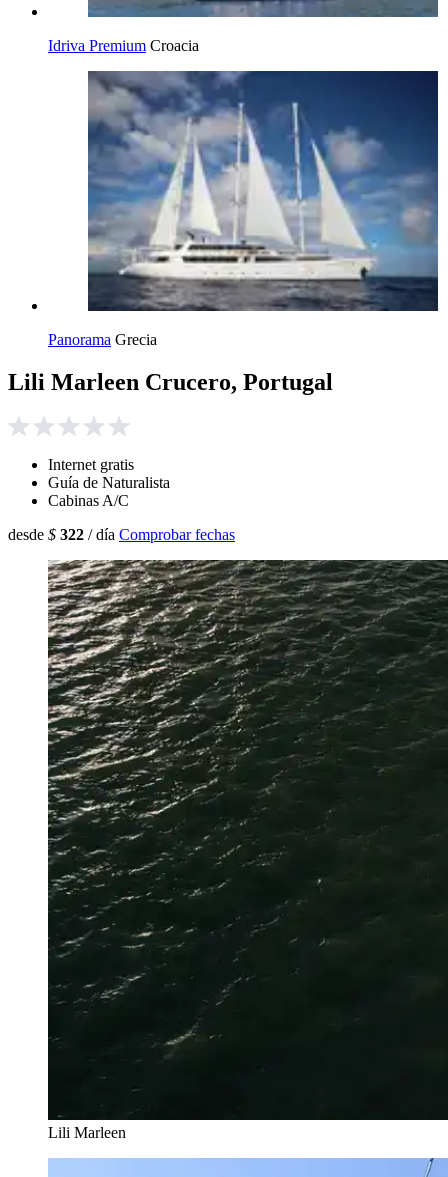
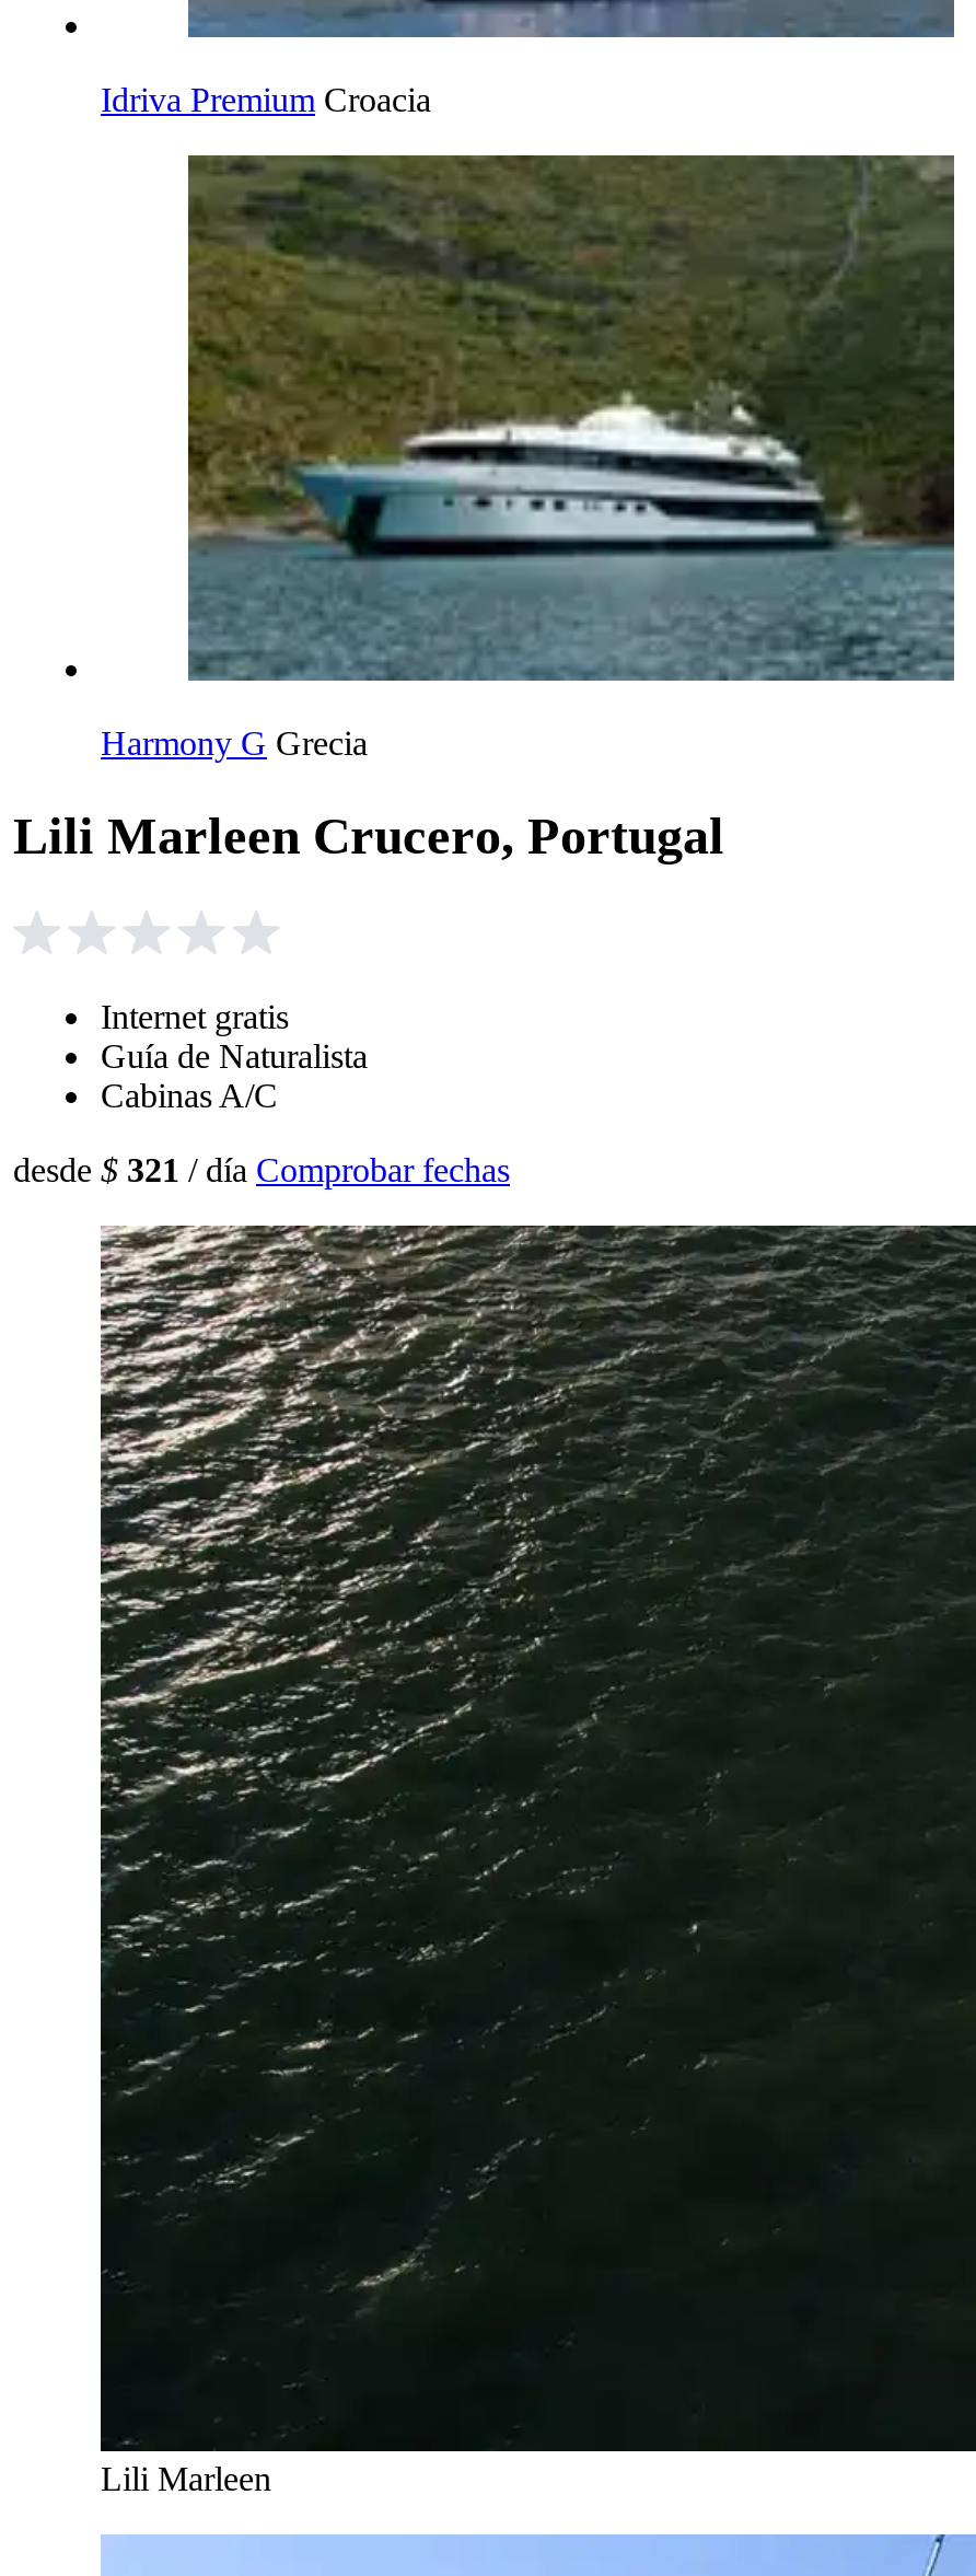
[48,70,439,348] [image] | Panorama Grecia -> [101,153,956,762] [image] | Harmony G Grecia
[8,526,235,543] desde $ 322 / día Comprobar fechas -> [13,1151,510,1188] desde $ 321 / día Comprobar fechas

